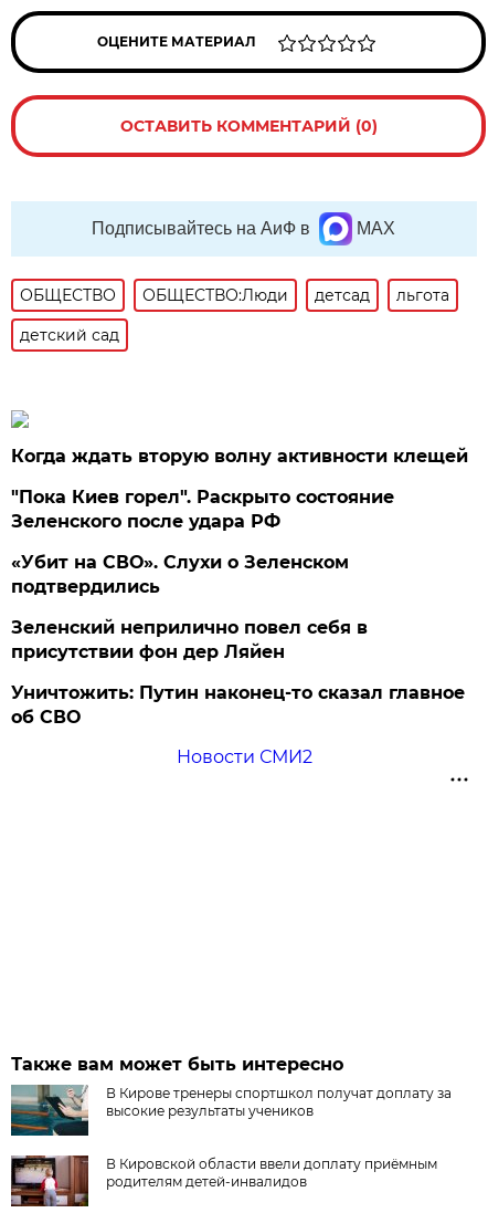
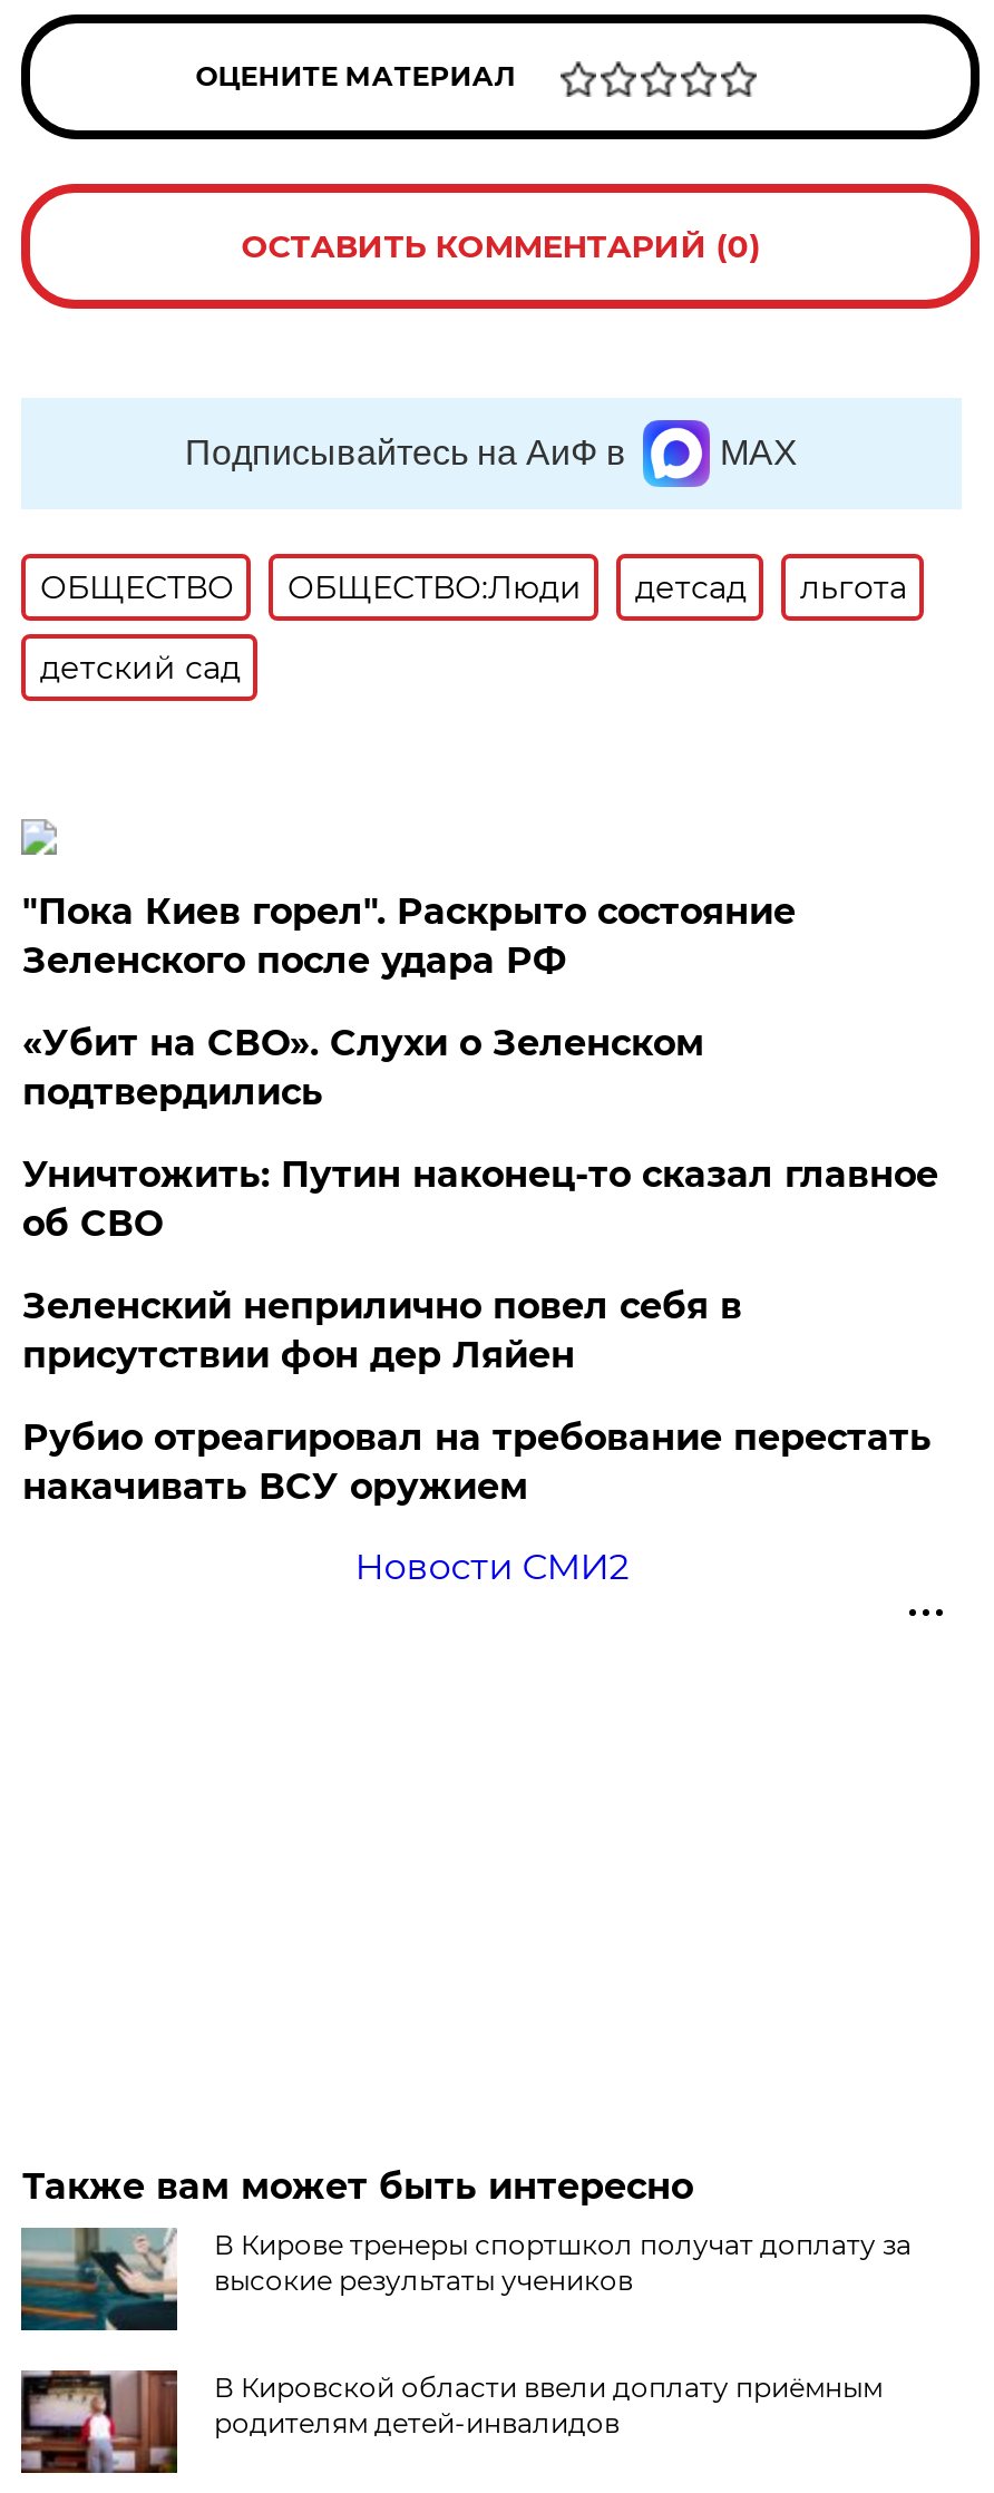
[11,446,469,467] Когда ждать вторую волну активности клещей -> none
moved [11,487,395,597] -> [22,890,795,1113]: "Пока Киев горел". Раскрыто состояние | Зеленского после удара РФ | «Убит на СВО». Слухи о Зеленском | подтвердились
none -> [22,1416,931,1508] Рубио отреагировал на требование перестать | накачивать ВСУ оружием
moved [11,682,465,728] -> [22,1153,938,1245]: Уничтожить: Путин наконец-то сказал главное | об СВО

